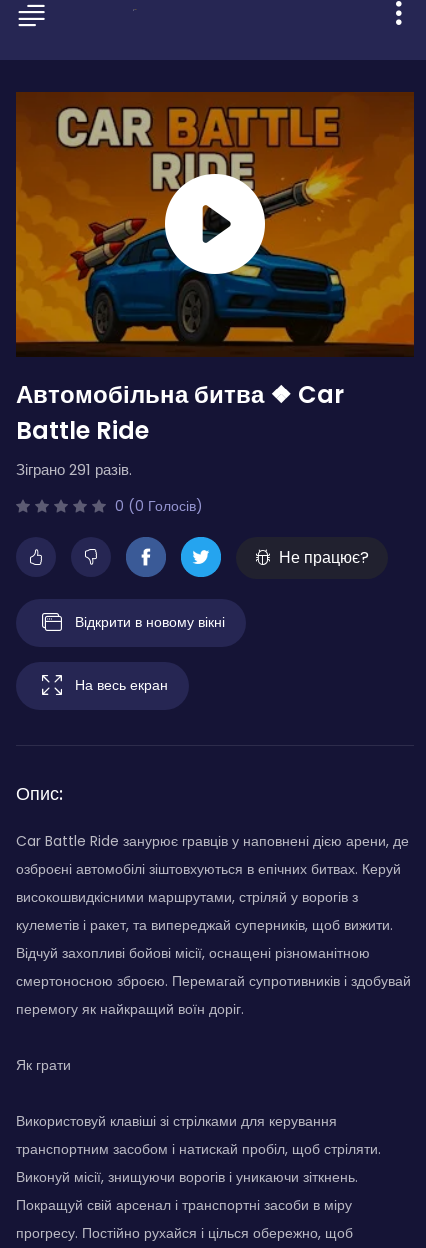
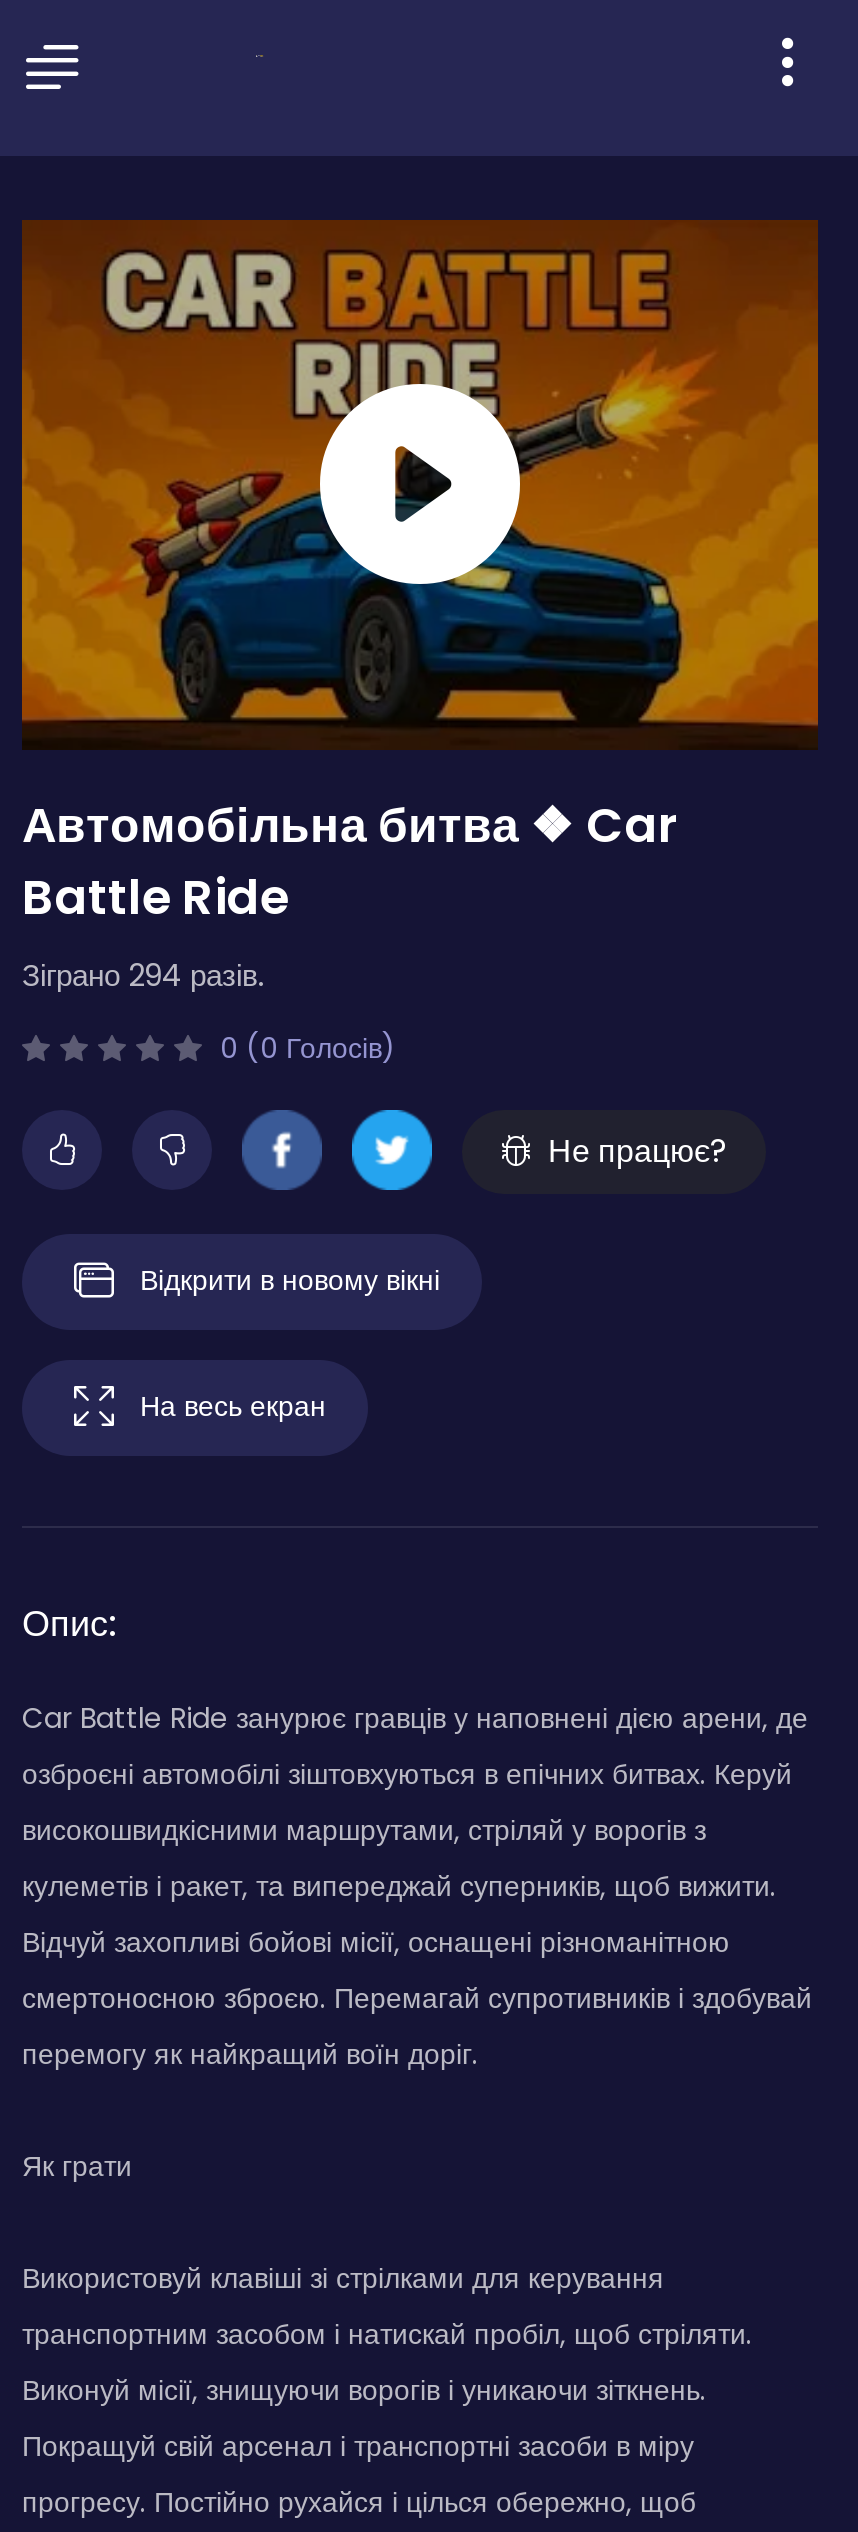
[16,459,132,480] Зіграно 291 разів. -> [22,954,264,996] Зіграно 294 разів.

